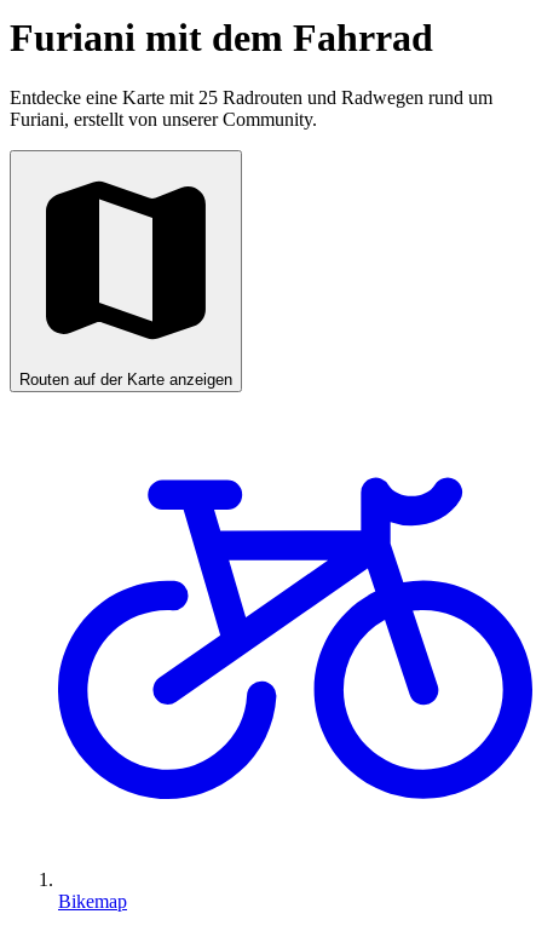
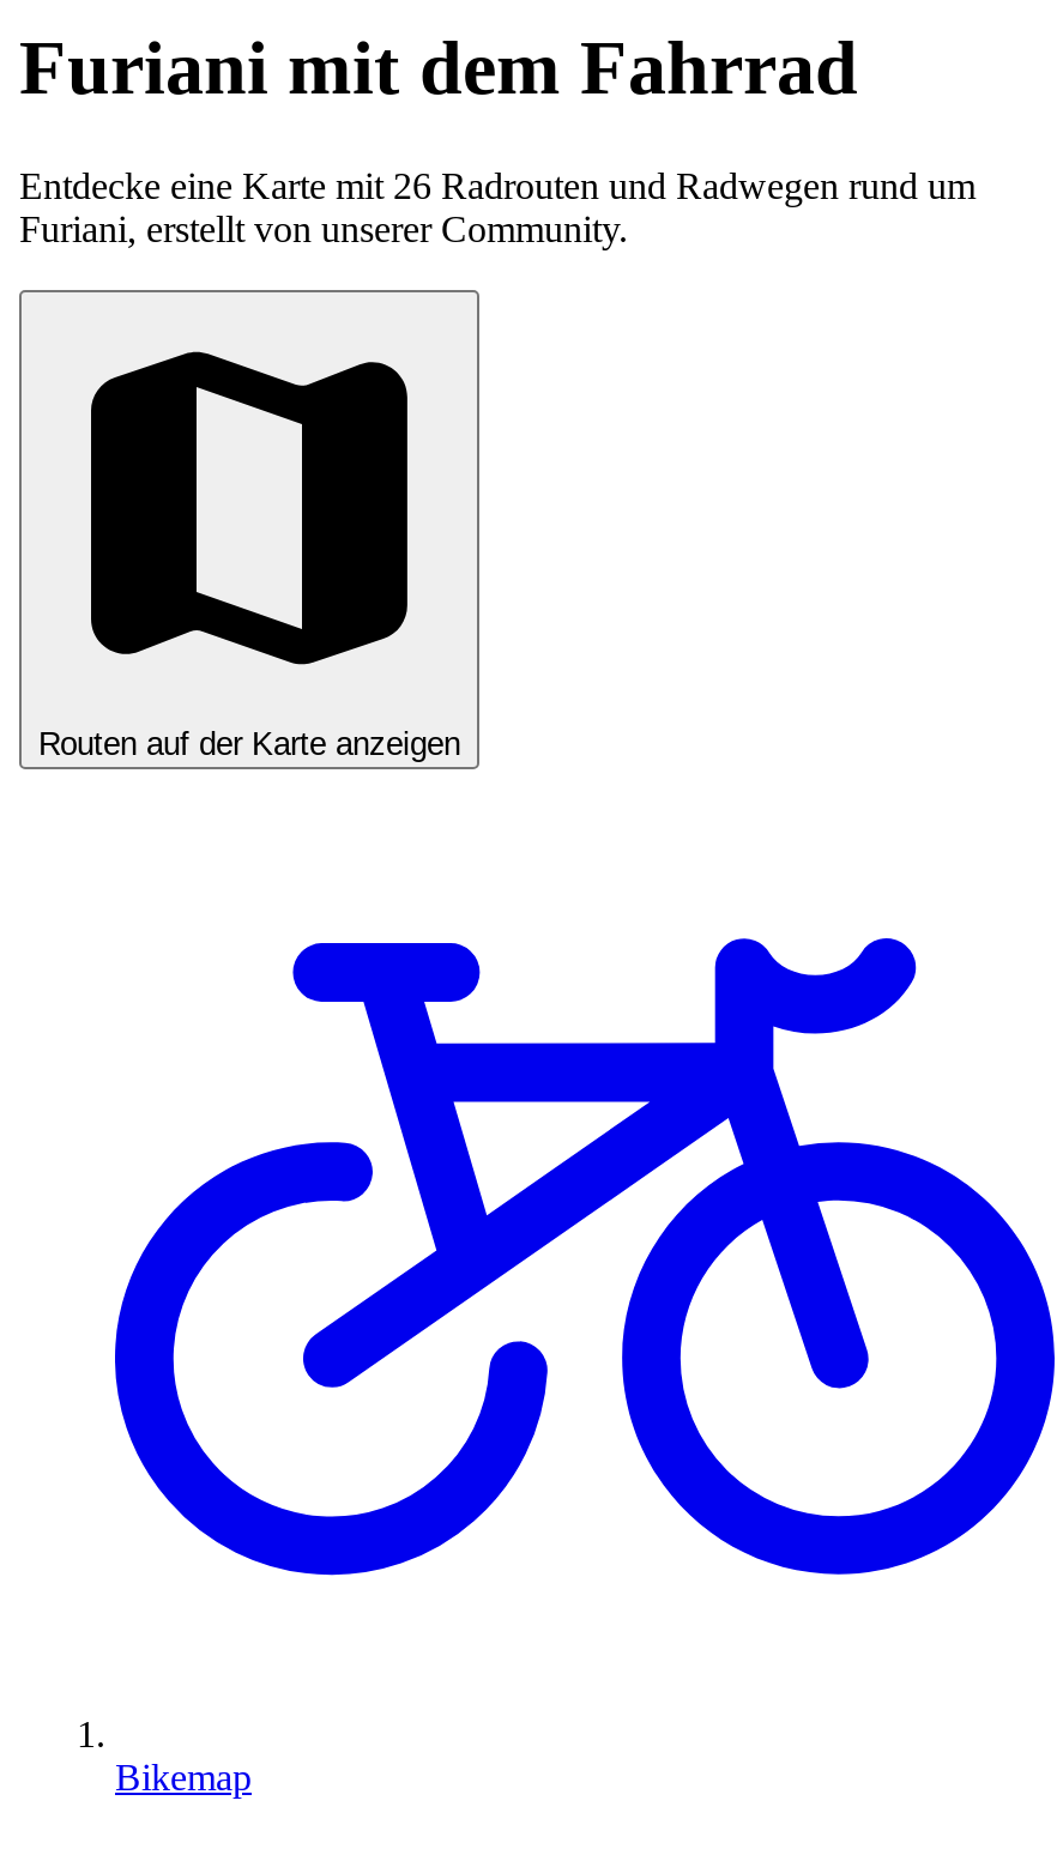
[10,87,492,108] Entdecke eine Karte mit 25 Radrouten und Radwegen rund um -> [19,165,976,206] Entdecke eine Karte mit 26 Radrouten und Radwegen rund um

